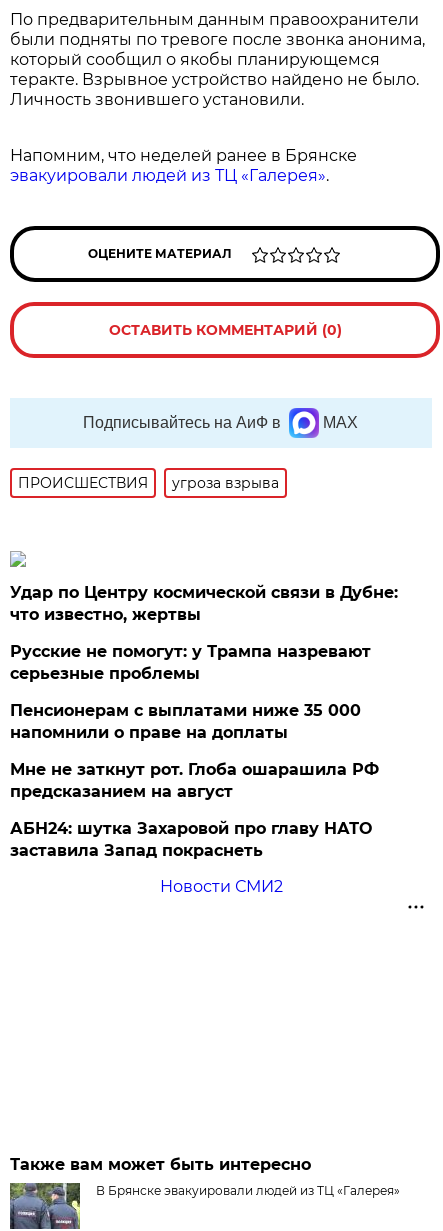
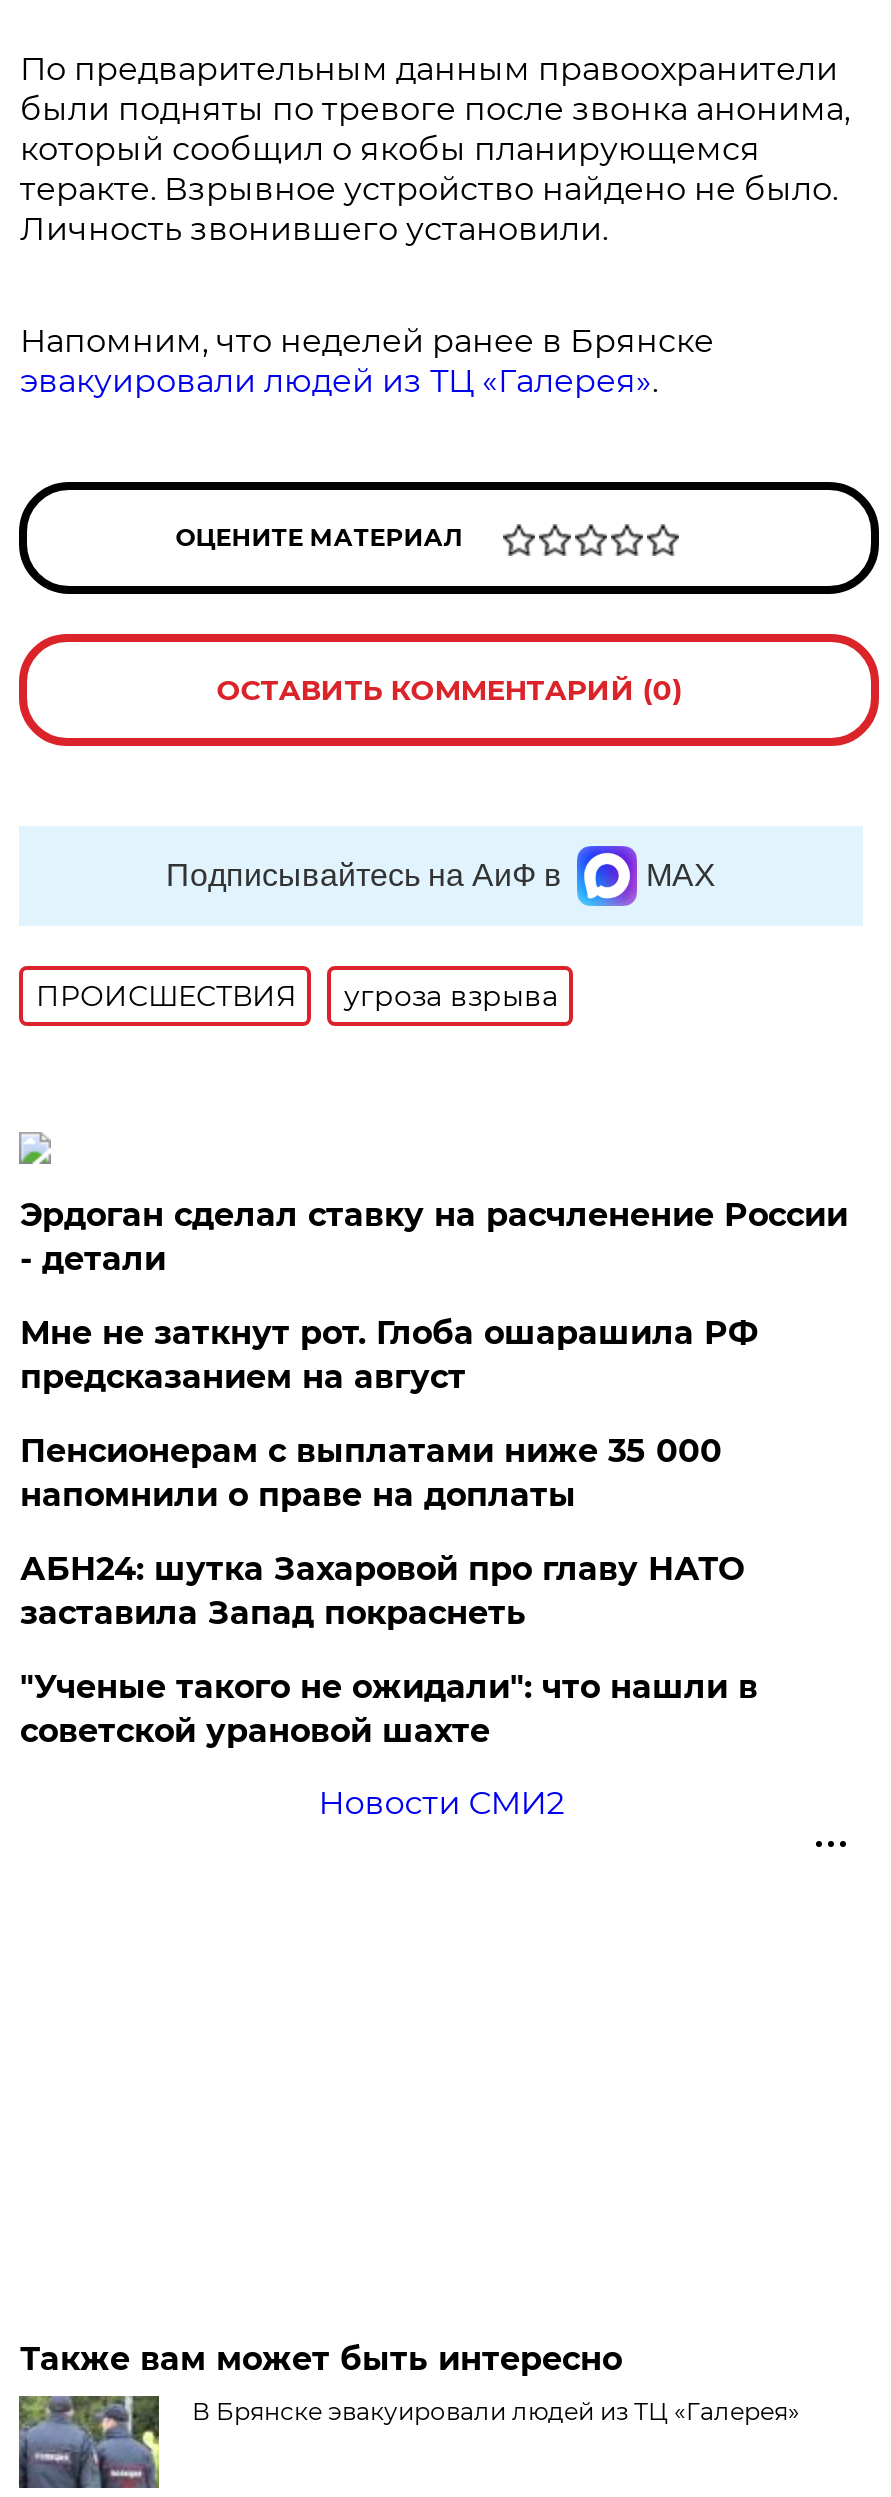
[10,583,398,624] Удар по Центру космической связи в Дубне: | что известно, жертвы -> [20,1196,848,1278] Эрдоган сделал ставку на расчленение России | - детали
[10,642,371,683] Русские не помогут: у Трампа назревают | серьезные проблемы -> none
moved [10,760,379,801] -> [20,1314,758,1396]: Мне не заткнут рот. Глоба ошарашила РФ | предсказанием на август
moved [10,819,372,860] -> [20,1550,744,1632]: АБН24: шутка Захаровой про главу НАТО | заставила Запад покраснеть
none -> [20,1668,758,1750] "Ученые такого не ожидали": что нашли в | советской урановой шахте

